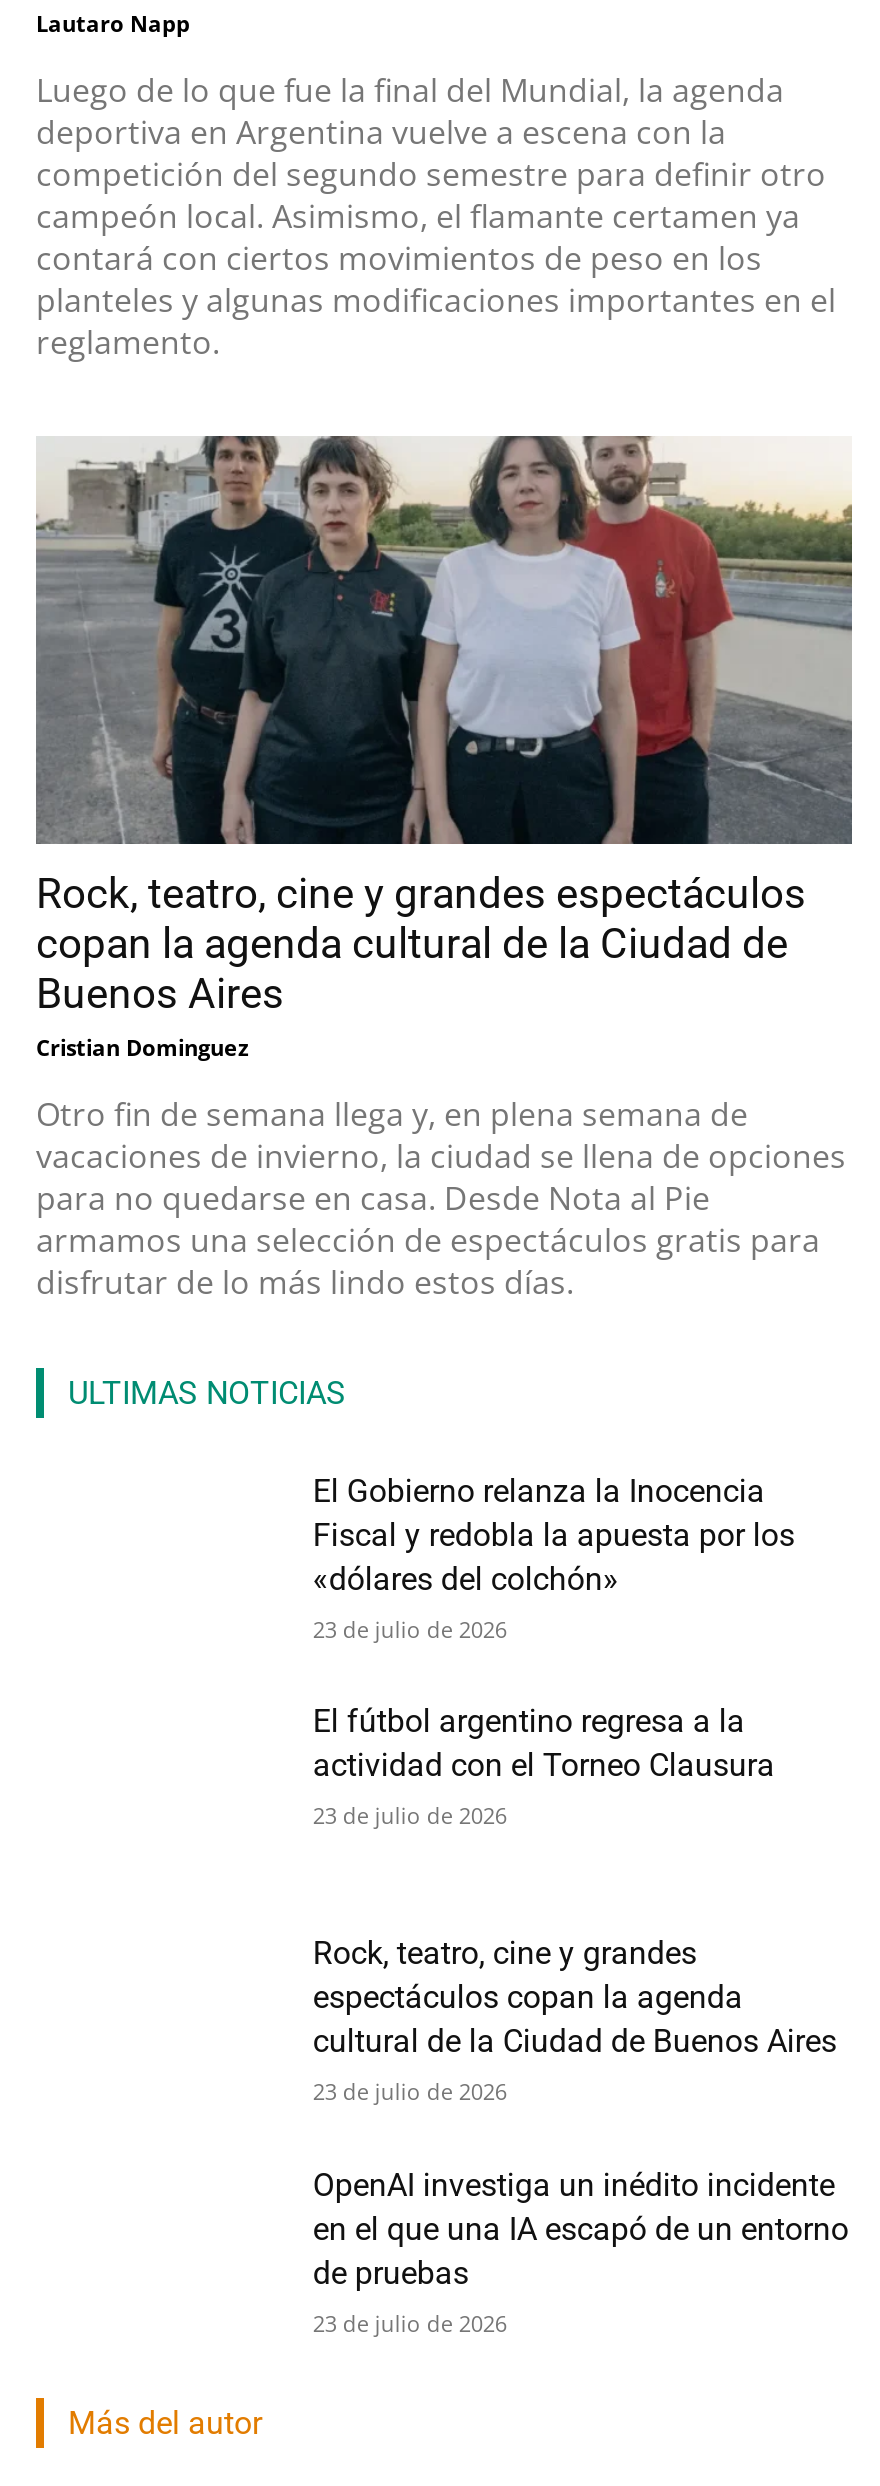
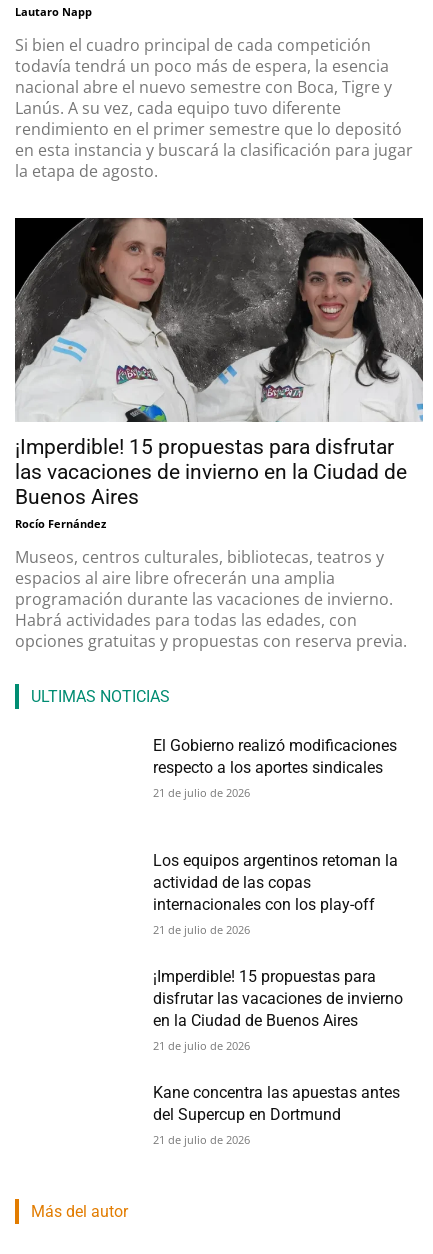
[36,67,836,363] Luego de lo que fue la final del Mundial, la agenda | deportiva en Argentina vuelve a escena con la | competición del segundo semestre para definir otro | campeón local. Asimismo, el flamante certamen ya | contará con ciertos movimientos de peso en los | planteles y algunas modificaciones importantes en el | reglamento. -> [15,34,413,182] Si bien el cuadro principal de cada competición | todavía tendrá un poco más de espera, la esencia | nacional abre el nuevo semestre con Boca, Tigre y | Lanús. A su vez, cada equipo tuvo diferente | rendimiento en el primer semestre que lo depositó | en esta instancia y buscará la clasificación para jugar | la etapa de agosto.
[36,434,854,967] [image] | Rock, teatro, cine y grandes espectáculos | copan la agenda cultural de la Ciudad de -> [14,217,424,484] [image] | ¡Imperdible! 15 propuestas para disfrutar | las vacaciones de invierno en la Ciudad de
[36,1031,248,1061] Cristian Dominguez -> [15,516,106,531] Rocío Fernández
[36,1091,846,1303] Otro fin de semana llega y, en plena semana de | vacaciones de invierno, la ciudad se llena de opciones | para no quedarse en casa. Desde Nota al Pie | armamos una selección de espectáculos gratis para | disfrutar de lo más lindo estos días. -> [15,546,407,652] Museos, centros culturales, bibliotecas, teatros y | espacios al aire libre ofrecerán una amplia | programación durante las vacaciones de invierno. | Habrá actividades para todas las edades, con | opciones gratuitas y propuestas con reserva previa.
[313,1471,795,1643] El Gobierno relanza la Inocencia | Fiscal y redobla la apuesta por los | «dólares del colchón» | 23 de julio de 2026 -> [153,736,397,800] El Gobierno realizó modificaciones | respecto a los aportes sindicales | 21 de julio de 2026
[313,1703,775,1831] El fútbol argentino regresa a la | actividad con el Torneo Clausura | 23 de julio de 2026 -> [153,851,398,937] Los equipos argentinos retoman la | actividad de las copas | internacionales con los play-off | 21 de julio de 2026
[313,1934,837,2106] Rock, teatro, cine y grandes | espectáculos copan la agenda | cultural de la Ciudad de Buenos Aires | 23 de julio de 2026 -> [153,967,403,1053] ¡Imperdible! 15 propuestas para | disfrutar las vacaciones de invierno | en la Ciudad de Buenos Aires | 21 de julio de 2026
[313,2165,849,2337] OpenAI investiga un inédito incidente | en el que una IA escapó de un entorno | de pruebas | 23 de julio de 2026 -> [153,1083,400,1147] Kane concentra las apuestas antes | del Supercup en Dortmund | 21 de julio de 2026

